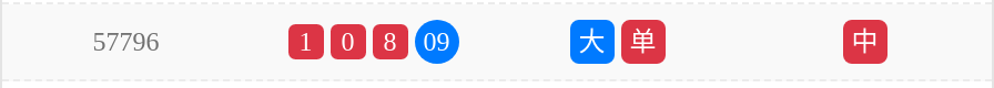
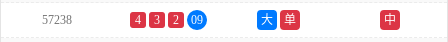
[93,26,159,57] 57796 -> [42,13,72,27] 57238
[299,26,312,57] 1 -> [135,13,141,27] 4
[341,26,355,57] 0 -> [154,13,160,27] 3
[383,26,397,57] 8 -> [173,13,179,27] 2

